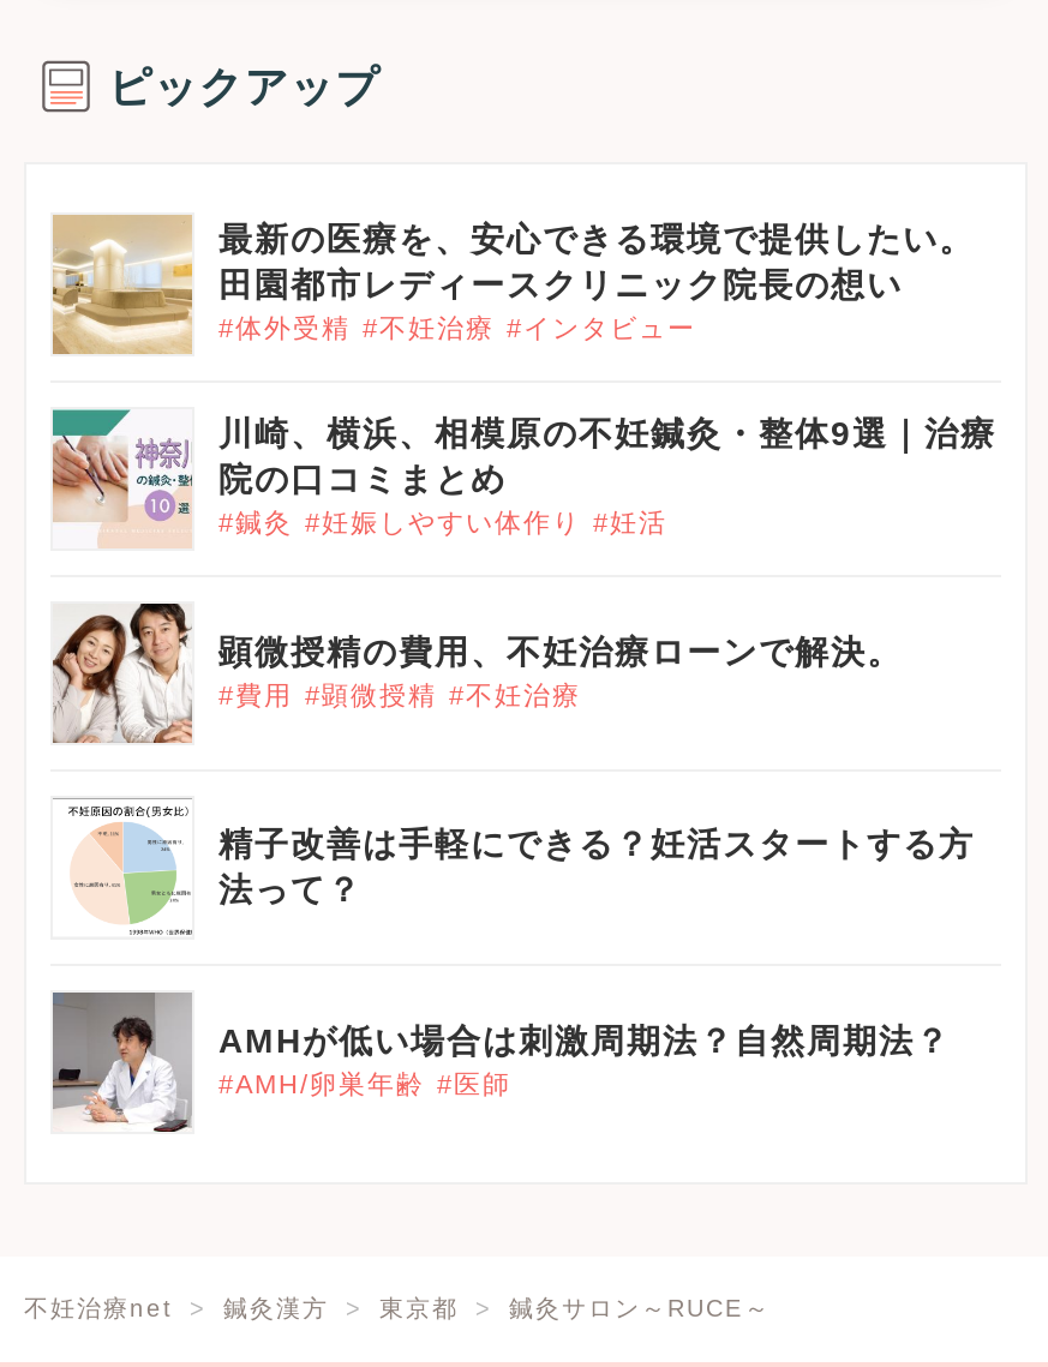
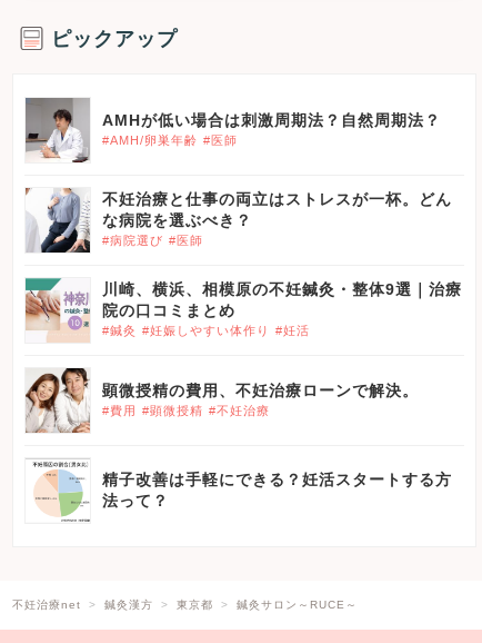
[50,212,975,356] [image] | 最新の医療を、安心できる環境で提供したい。 | 田園都市レディースクリニック院長の想い | #体外受精 #不妊治療 #インタビュー -> [24,188,452,254] [image] | 不妊治療と仕事の両立はストレスが一杯。どん | な病院を選ぶべき？ | #病院選び #医師
moved [48,415,996,908] -> [23,281,462,509]: [image] | 川崎、横浜、相模原の不妊鍼灸・整体9選｜治療 | 院の口コミまとめ | #鍼灸 #妊娠しやすい体作り #妊活 | 顕微授精の費用、不妊治療ローンで解決。 | #費用 #顕微授精 #不妊治療 | 精子改善は手軽にできる？妊活スタートする方 | 法って？
moved [50,990,951,1134] -> [24,97,441,164]: [image] | AMHが低い場合は刺激周期法？自然周期法？ | #AMH/卵巣年齢 #医師

